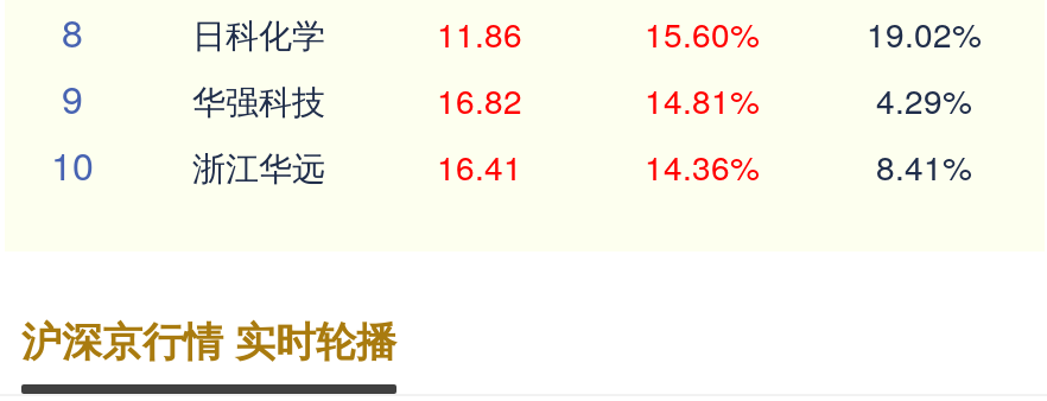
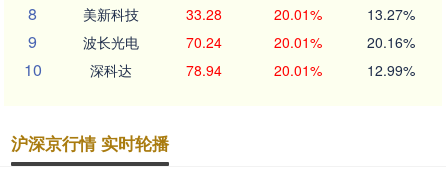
[192,10,981,58] 日科化学 | 11.86 | 15.60% | 19.02% -> [83,4,415,24] 美新科技 | 33.28 | 20.01% | 13.27%
[192,77,971,124] 华强科技 | 16.82 | 14.81% | 4.29% -> [83,32,415,52] 波长光电 | 70.24 | 20.01% | 20.16%
[192,143,971,191] 浙江华远 | 16.41 | 14.36% | 8.41% -> [90,60,415,80] 深科达 | 78.94 | 20.01% | 12.99%

